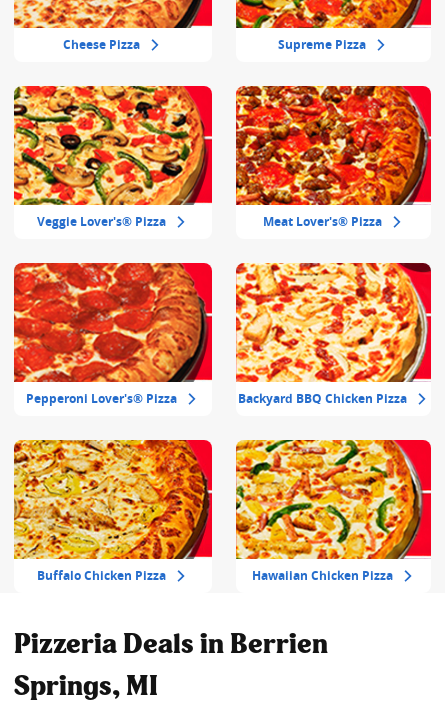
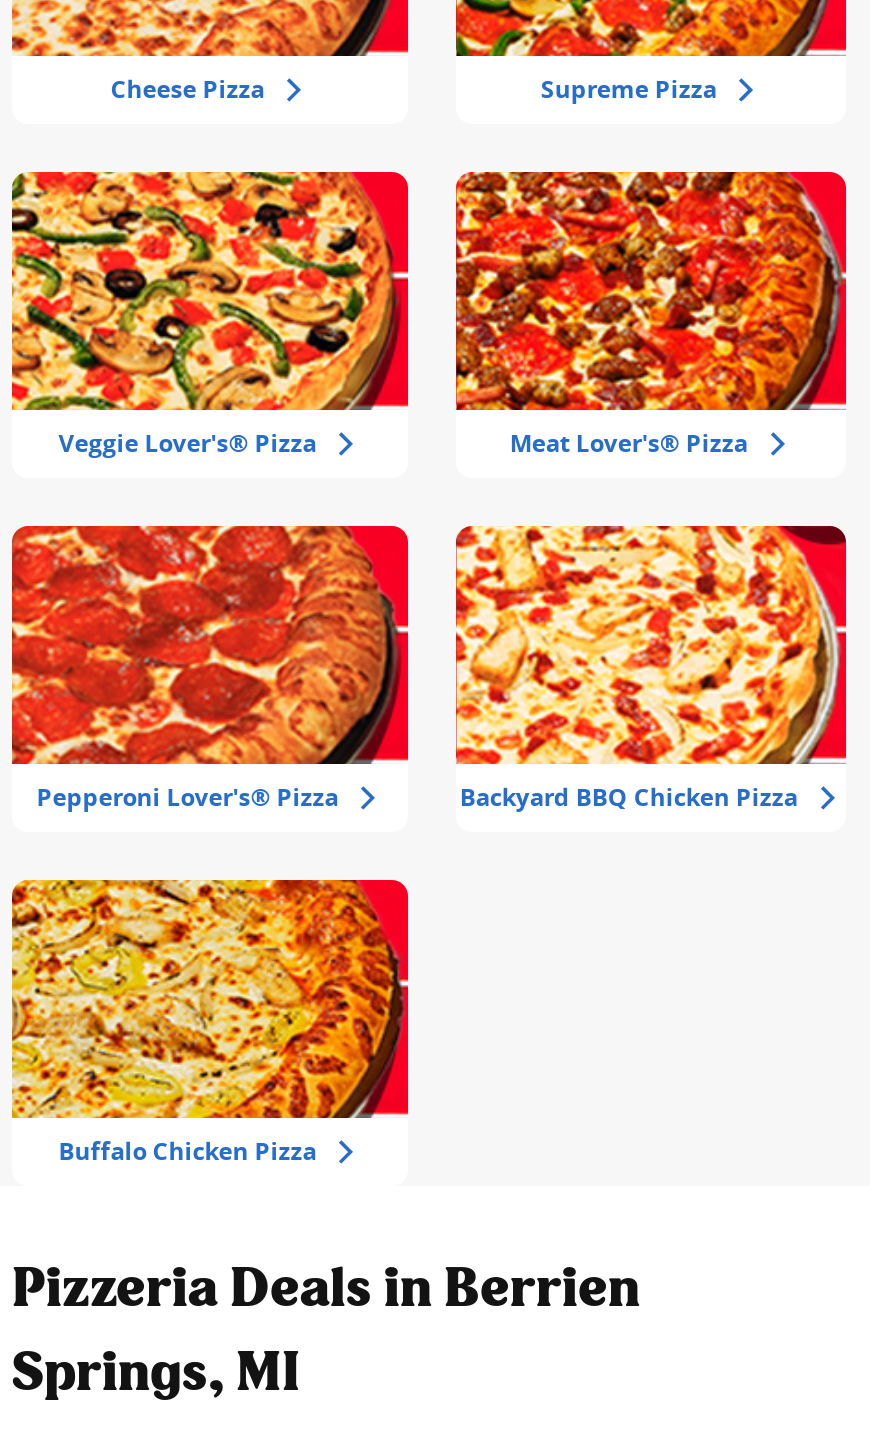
[235,439,432,583] [image] | Hawaiian Chicken Pizza -> none

